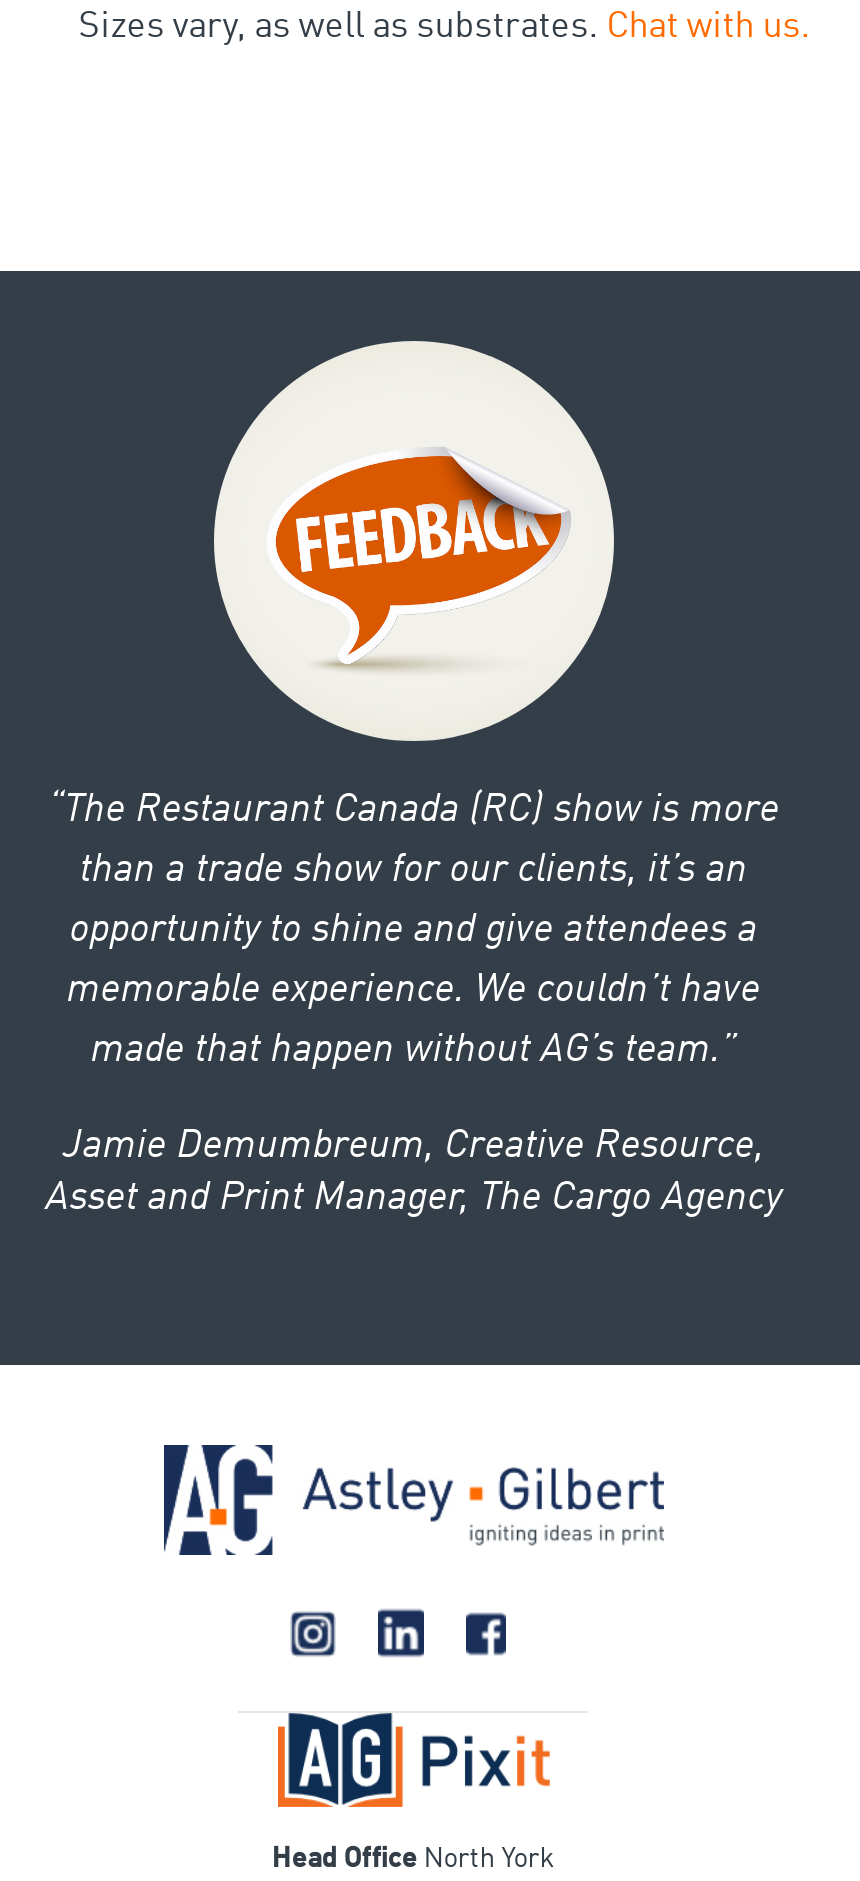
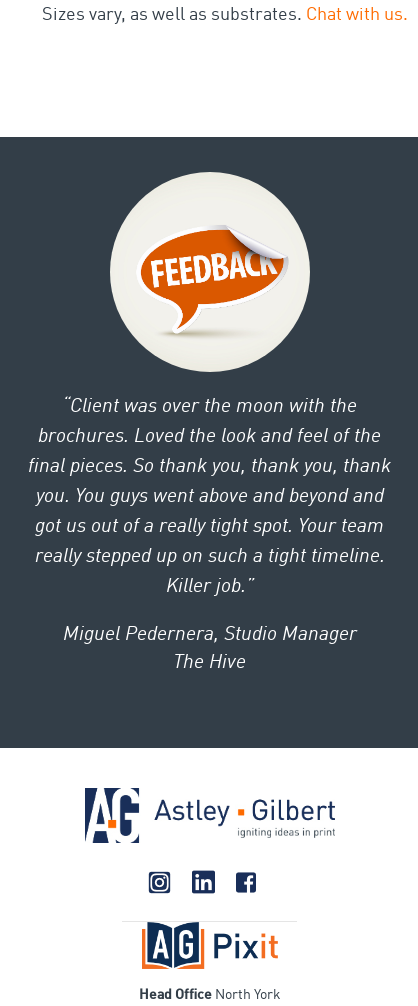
[46,790,782,1218] “The Restaurant Canada (RC) show is more | than a trade show for our clients, it’s an | opportunity to shine and give attendees a | memorable experience. We couldn’t have | made that happen without AG’s team.” | Jamie Demumbreum, Creative Resource, | Asset and Print Manager, The Cargo Agency -> [28,396,391,672] “Client was over the moon with the | brochures. Loved the look and feel of the | final pieces. So thank you, thank you, thank | you. You guys went above and beyond and | got us out of a really tight spot. Your team | really stepped up on such a tight timeline. | Killer job.” | Miguel Pedernera, Studio Manager | The Hive

